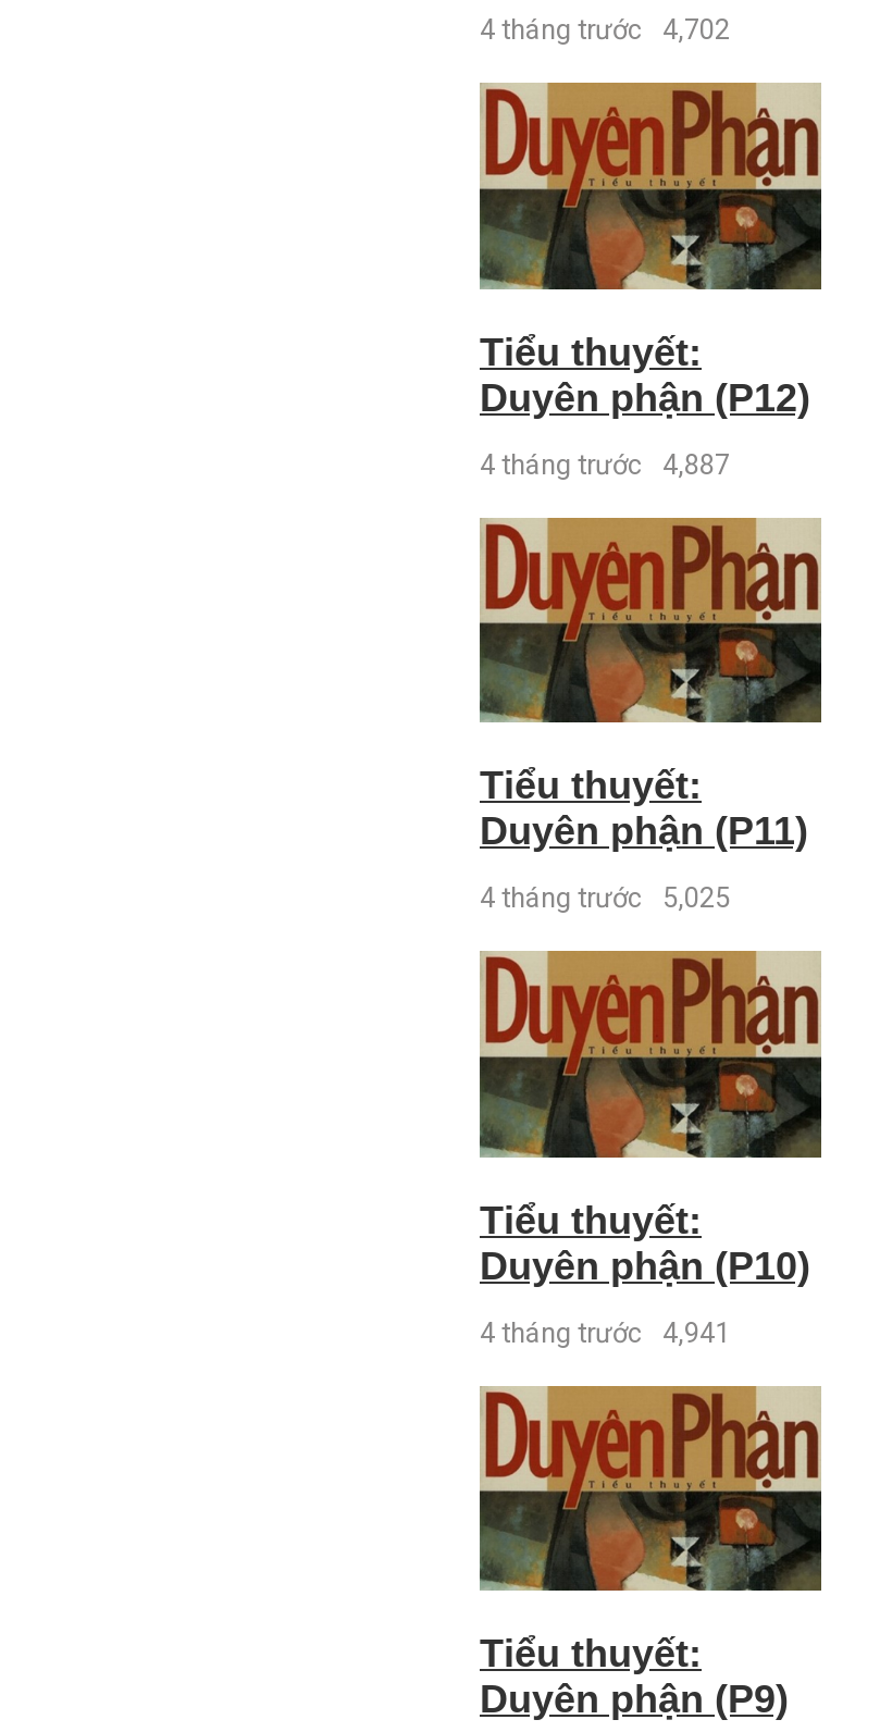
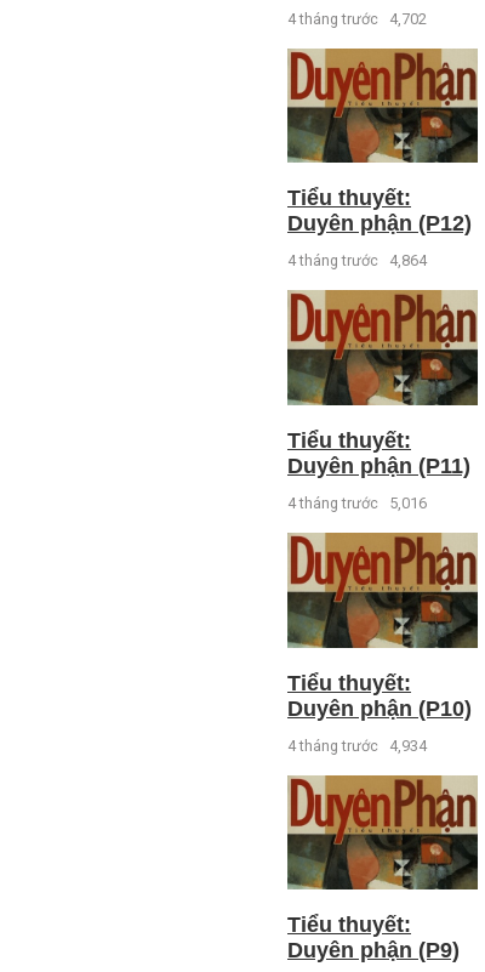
[480,447,730,480] 4 tháng trước 4,887 -> [287,252,427,270] 4 tháng trước 4,864
[480,881,730,914] 4 tháng trước 5,025 -> [287,494,427,512] 4 tháng trước 5,016
[480,1316,730,1348] 4 tháng trước 4,941 -> [287,736,427,754] 4 tháng trước 4,934

